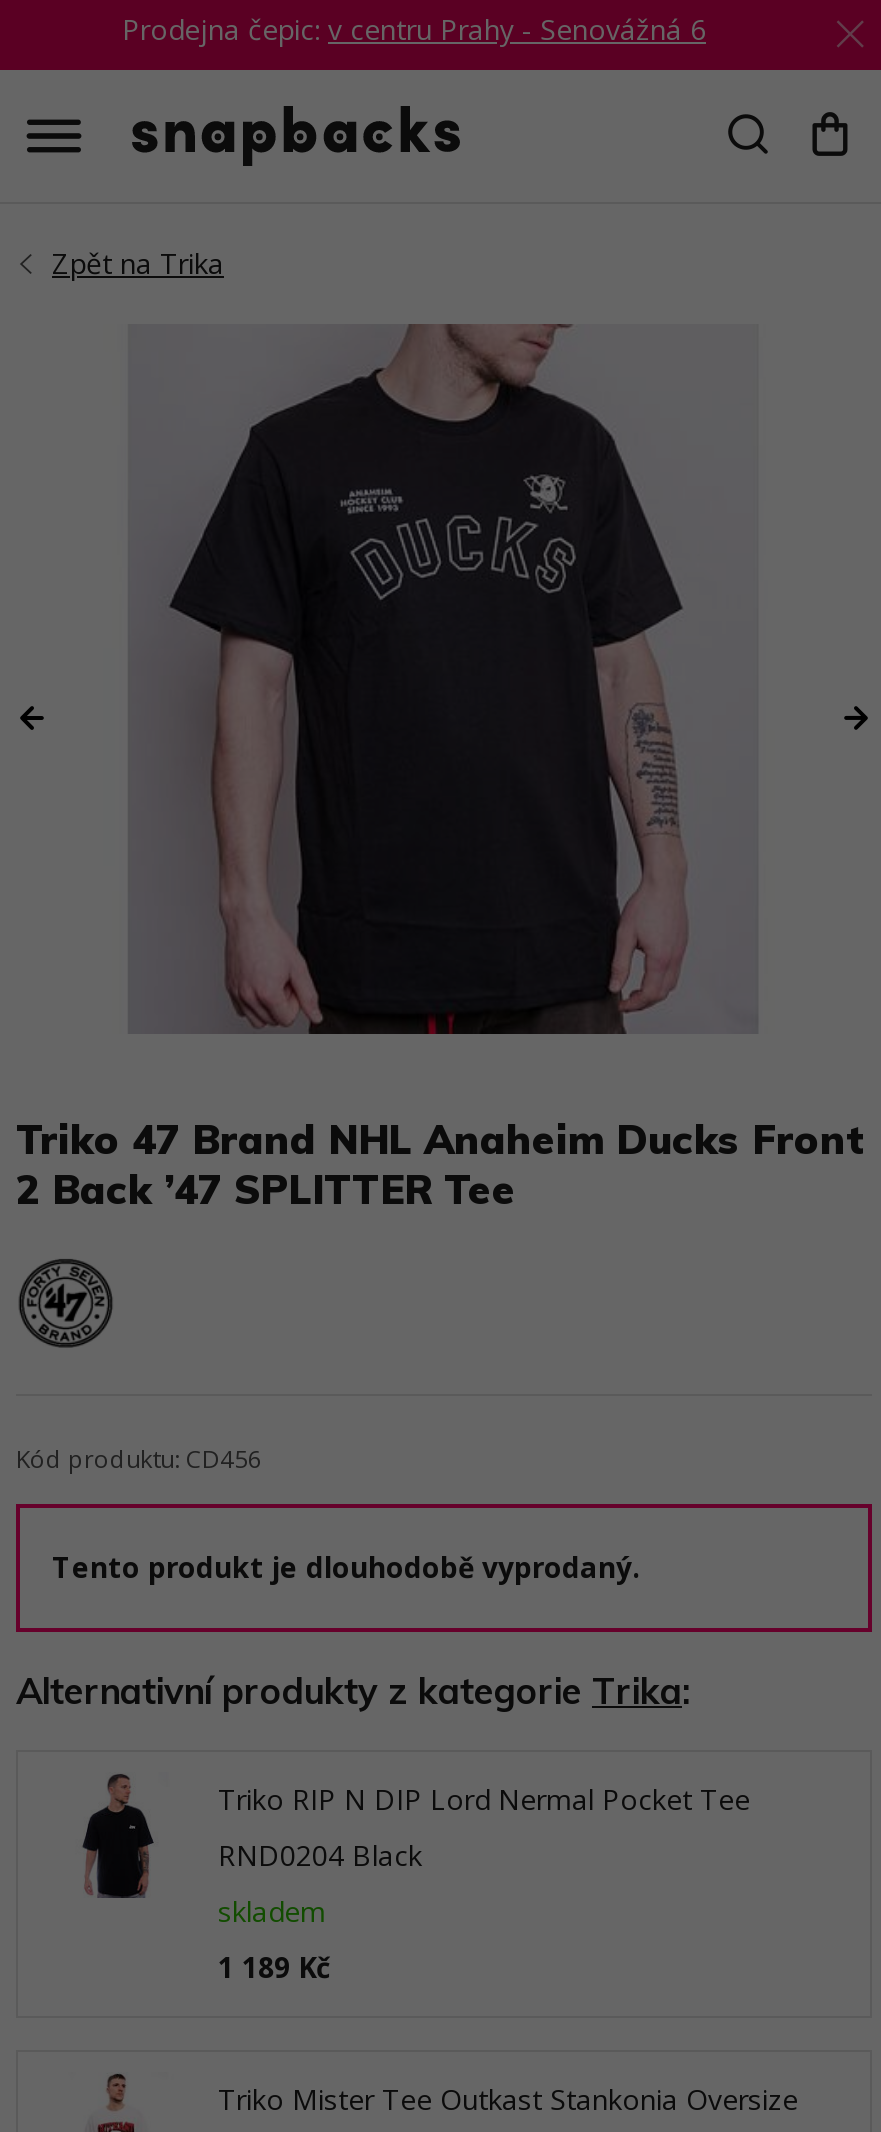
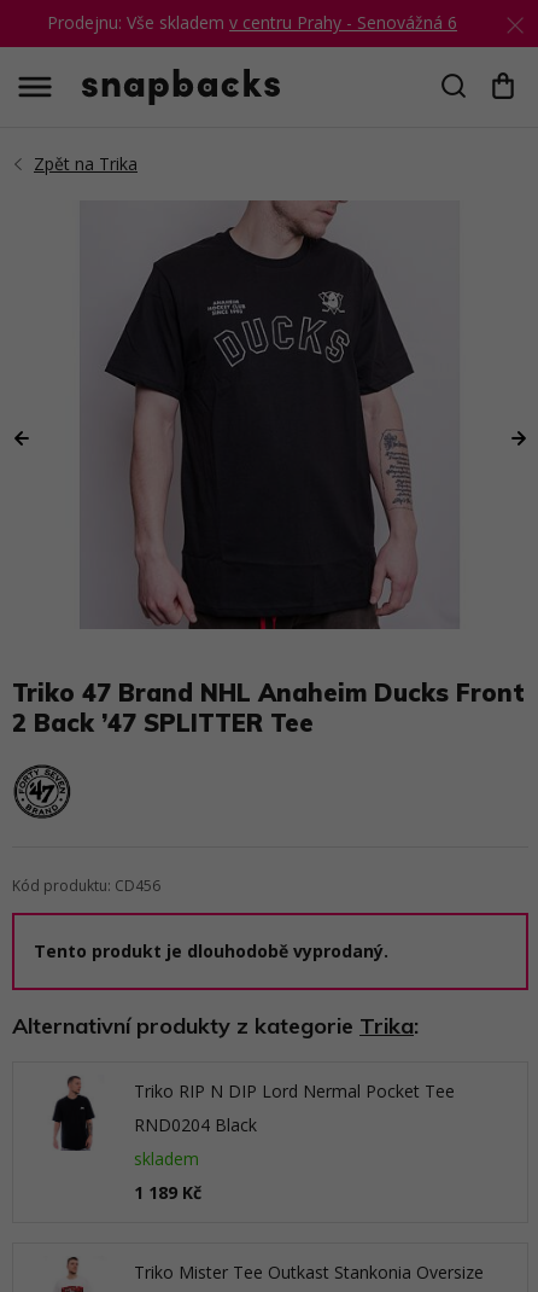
[122,10,706,48] Prodejna čepic: v centru Prahy - Senovážná 6 -> [47,11,457,34] Prodejnu: Vše skladem v centru Prahy - Senovážná 6

